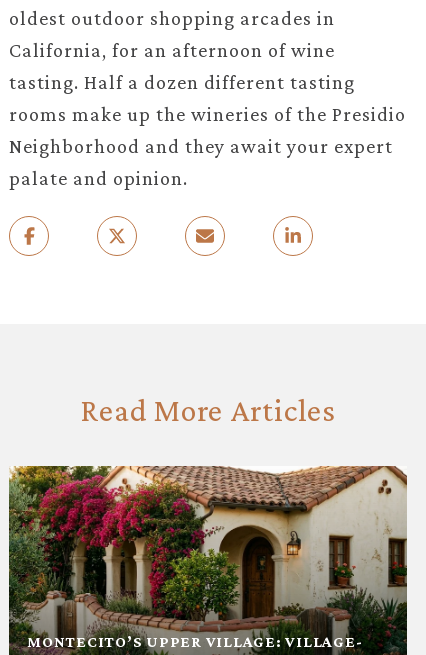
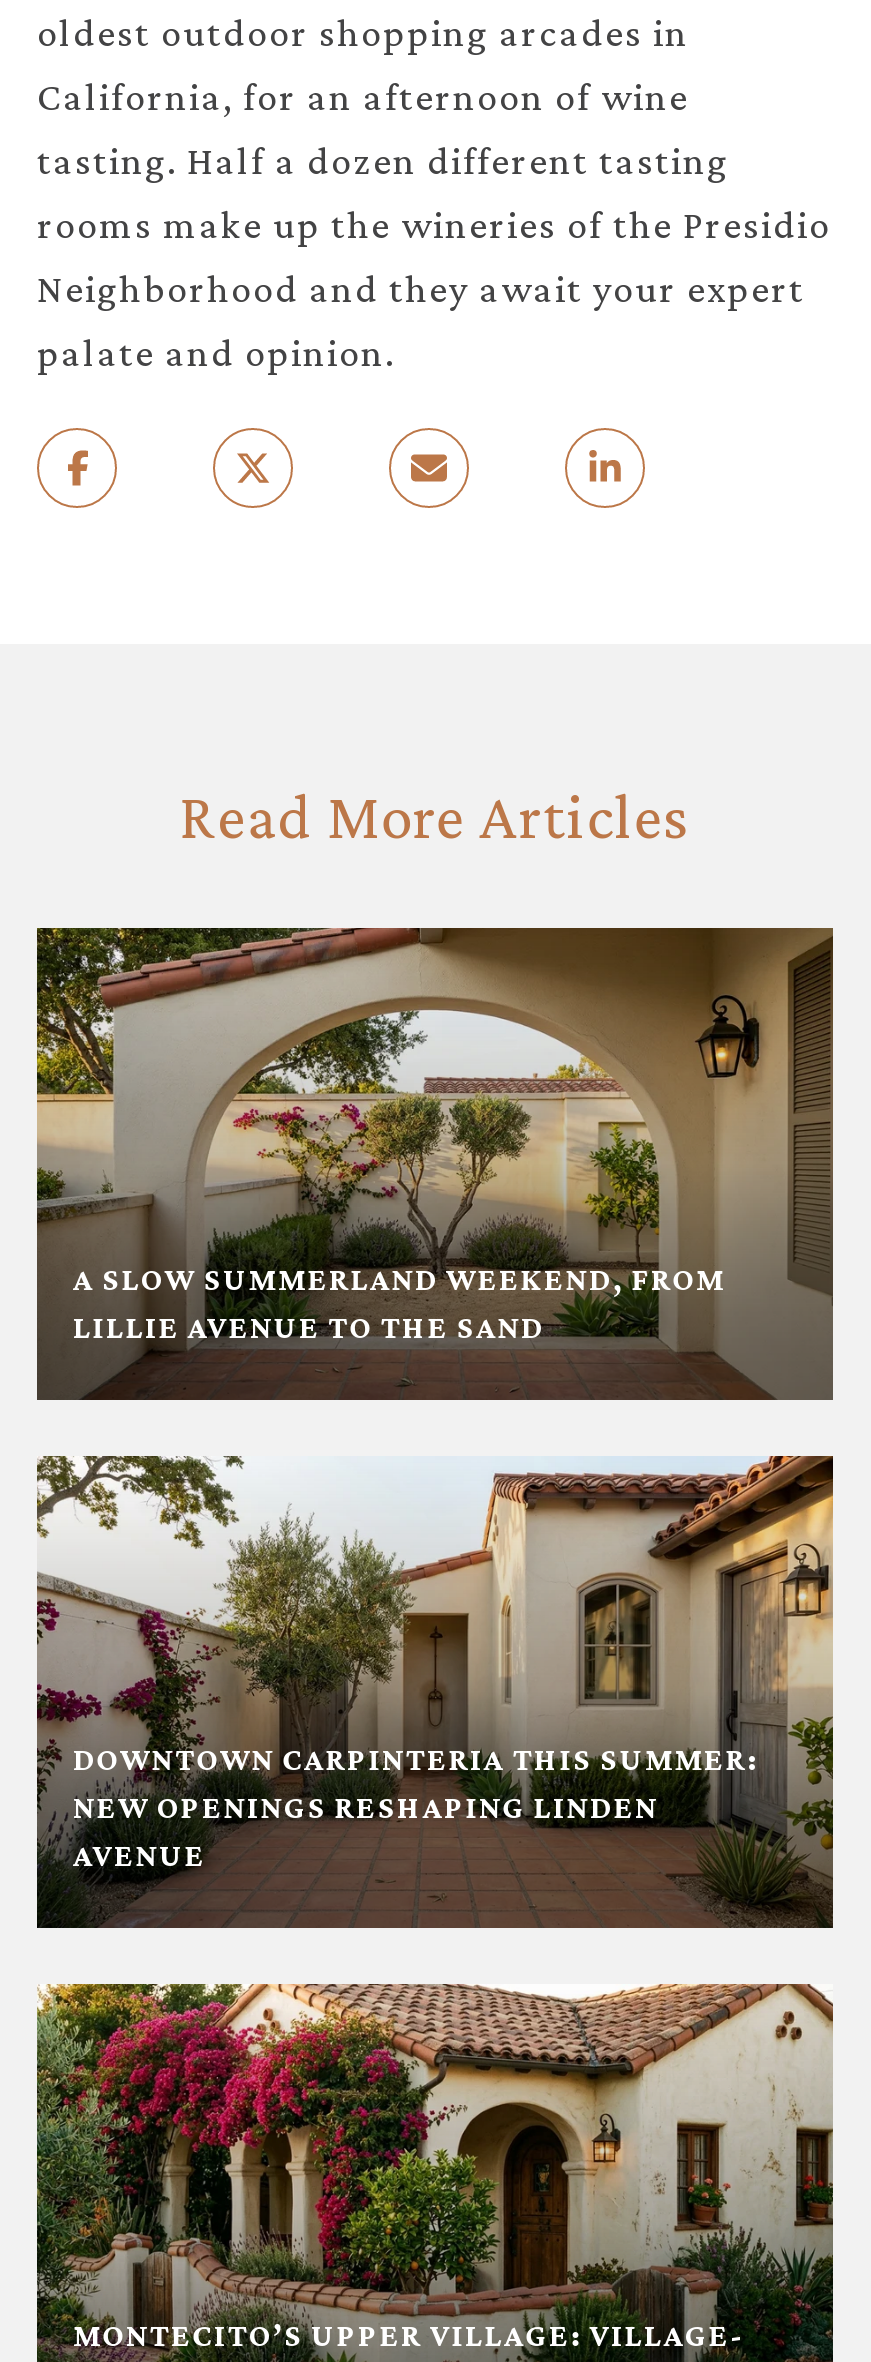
none -> [35,926,835,1402] [image] | A SLOW SUMMERLAND WEEKEND, FROM | LILLIE AVENUE TO THE SAND
none -> [35,1454,835,1930] [image] | DOWNTOWN CARPINTERIA THIS SUMMER: | NEW OPENINGS RESHAPING LINDEN | AVENUE

